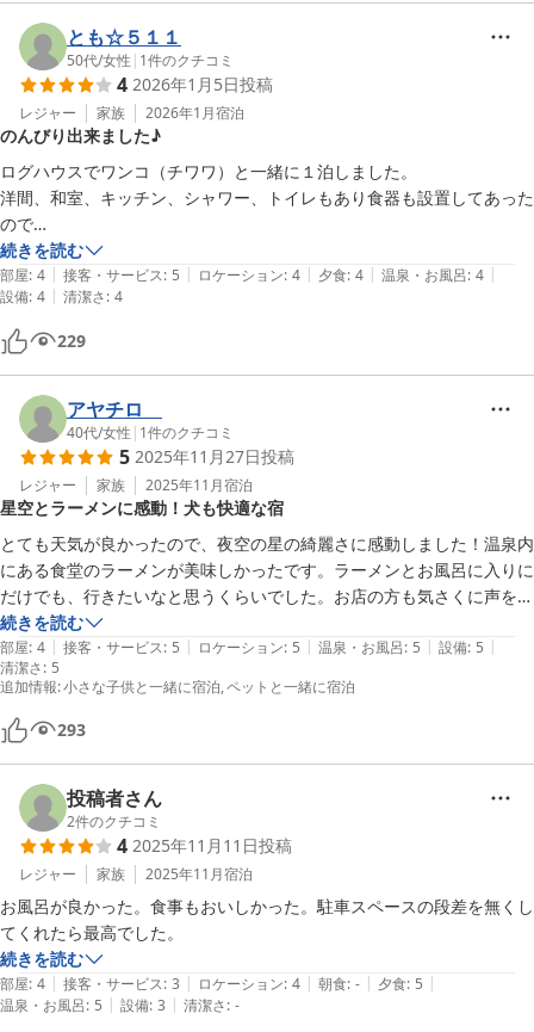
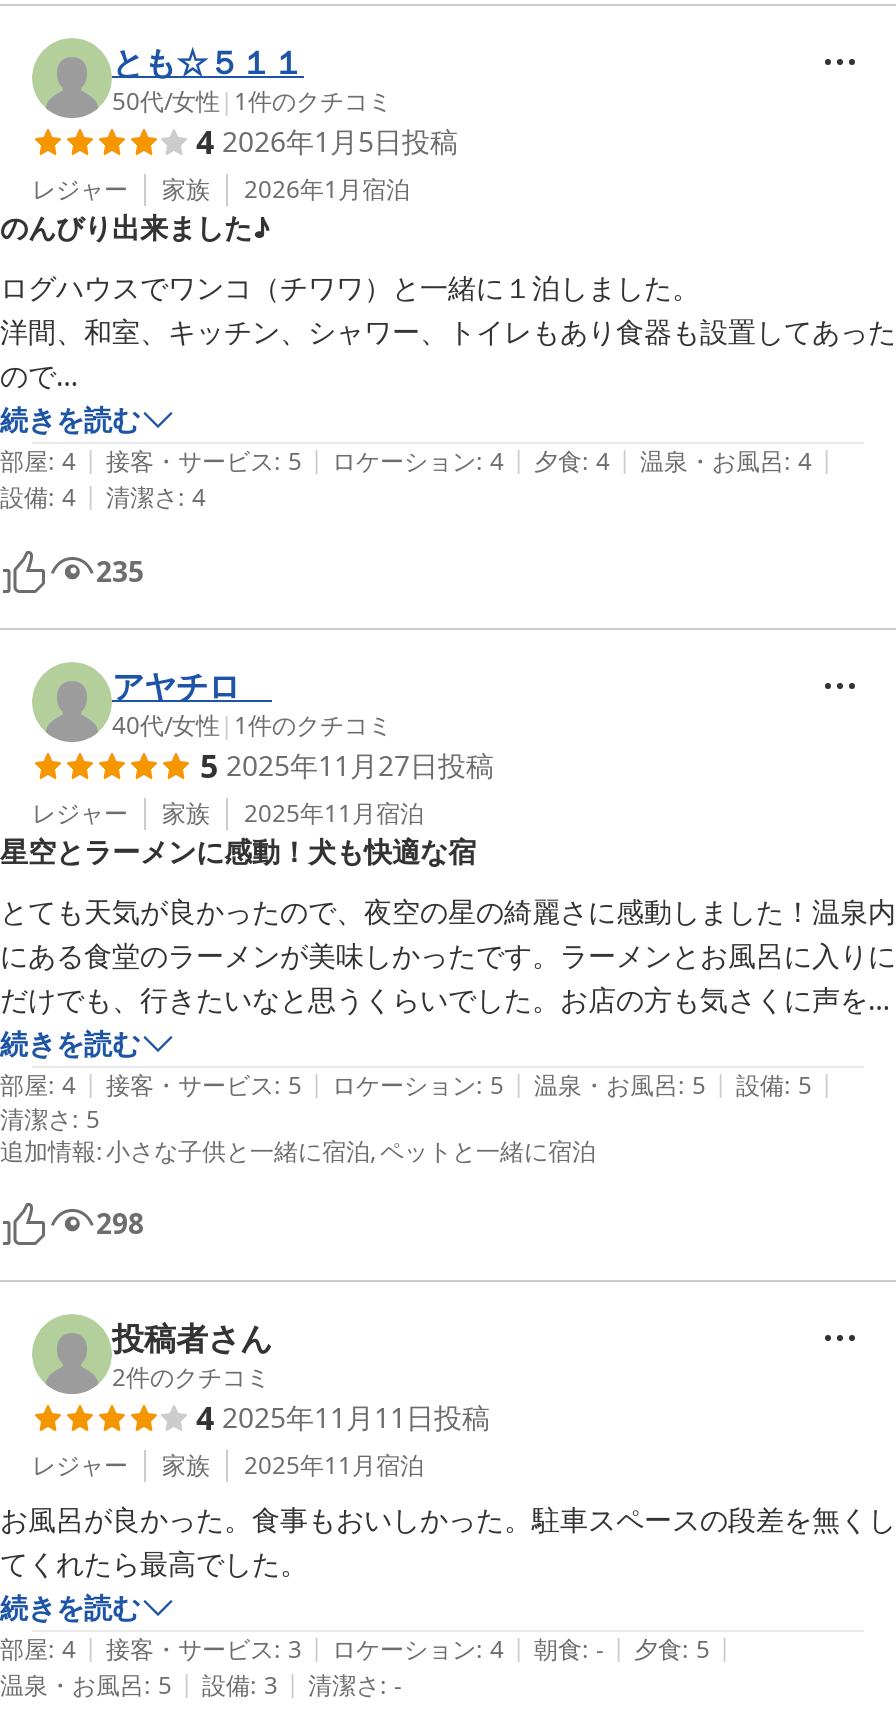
[57,329,86,352] 229 -> [96,552,144,590] 235
[57,718,86,741] 293 -> [96,1204,144,1242] 298

